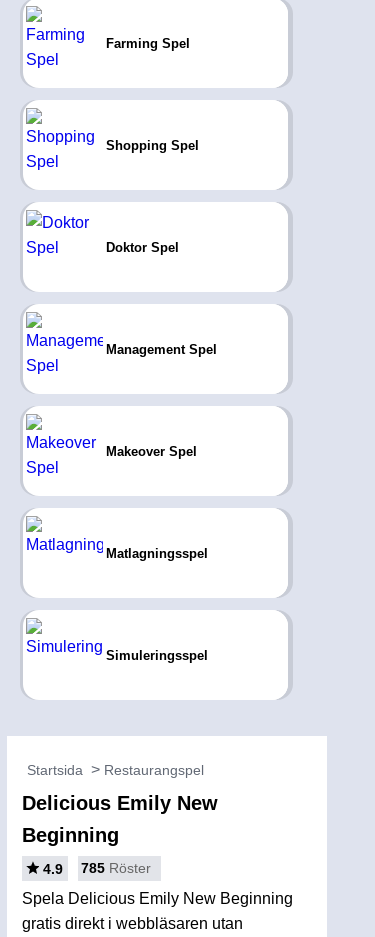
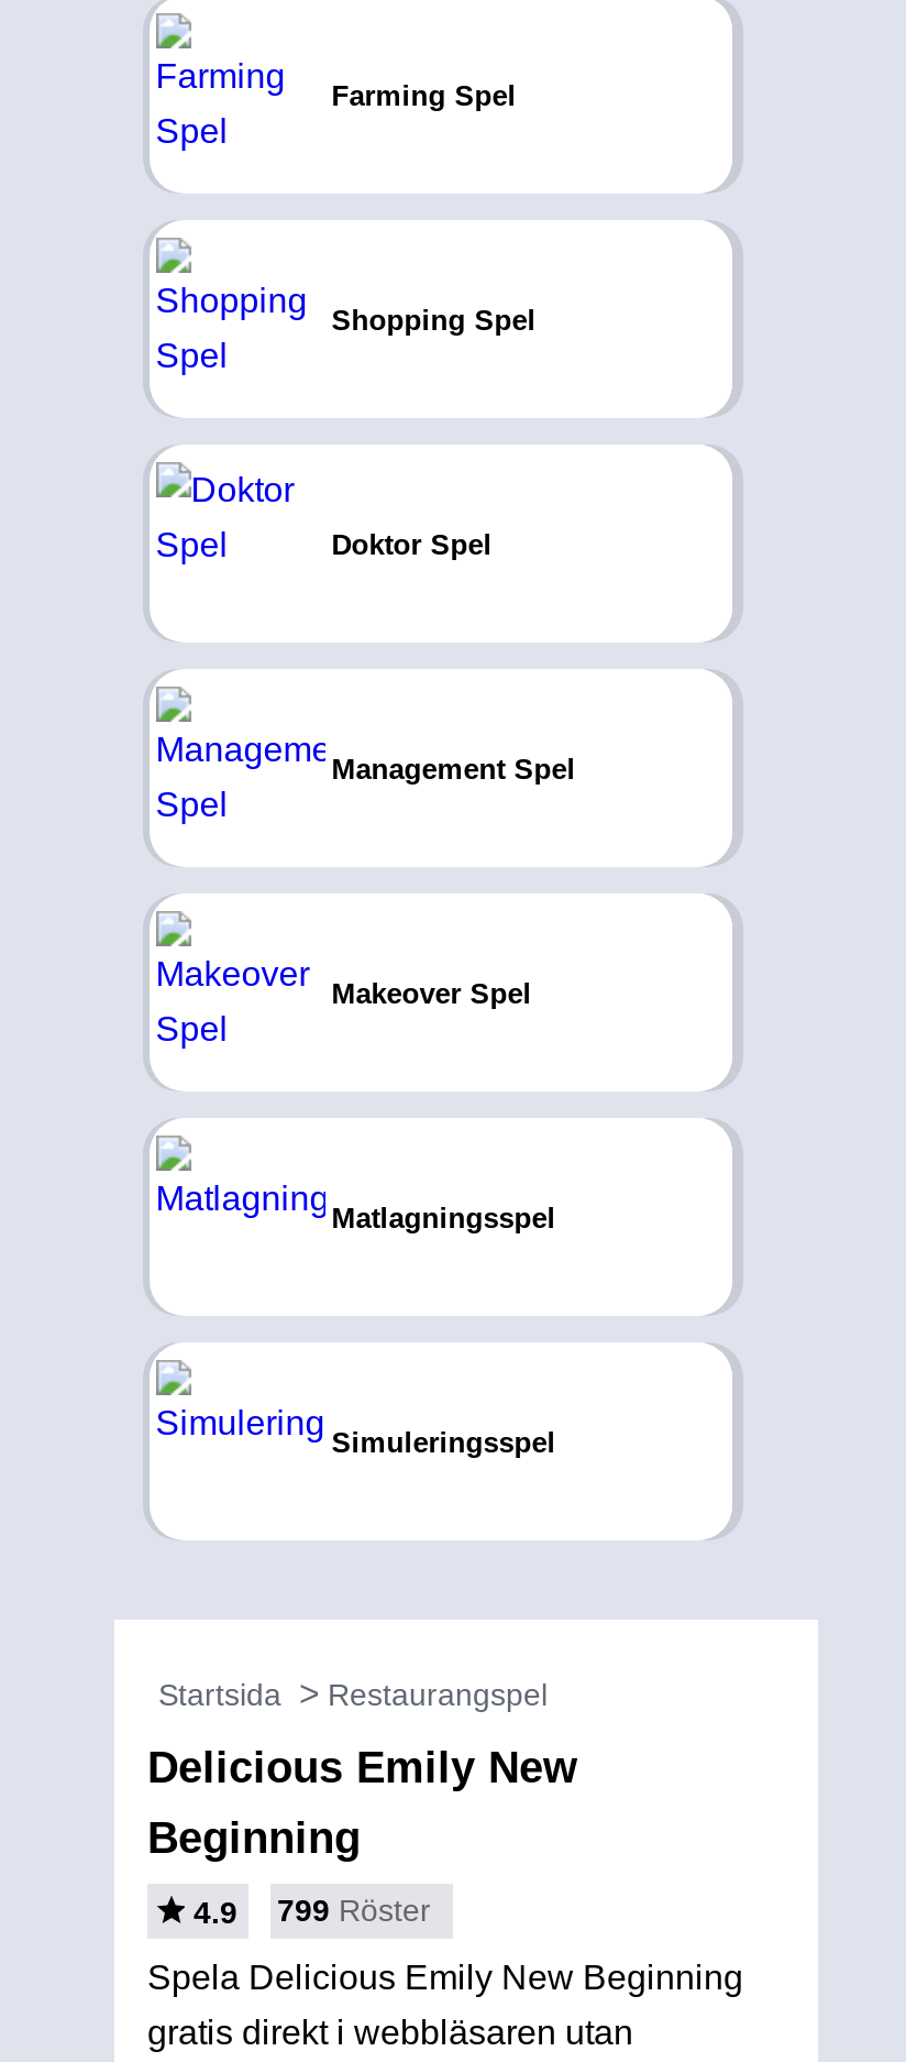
[43,860,151,877] 4.9 785 Röster -> [194,1893,431,1930] 4.9 799 Röster

